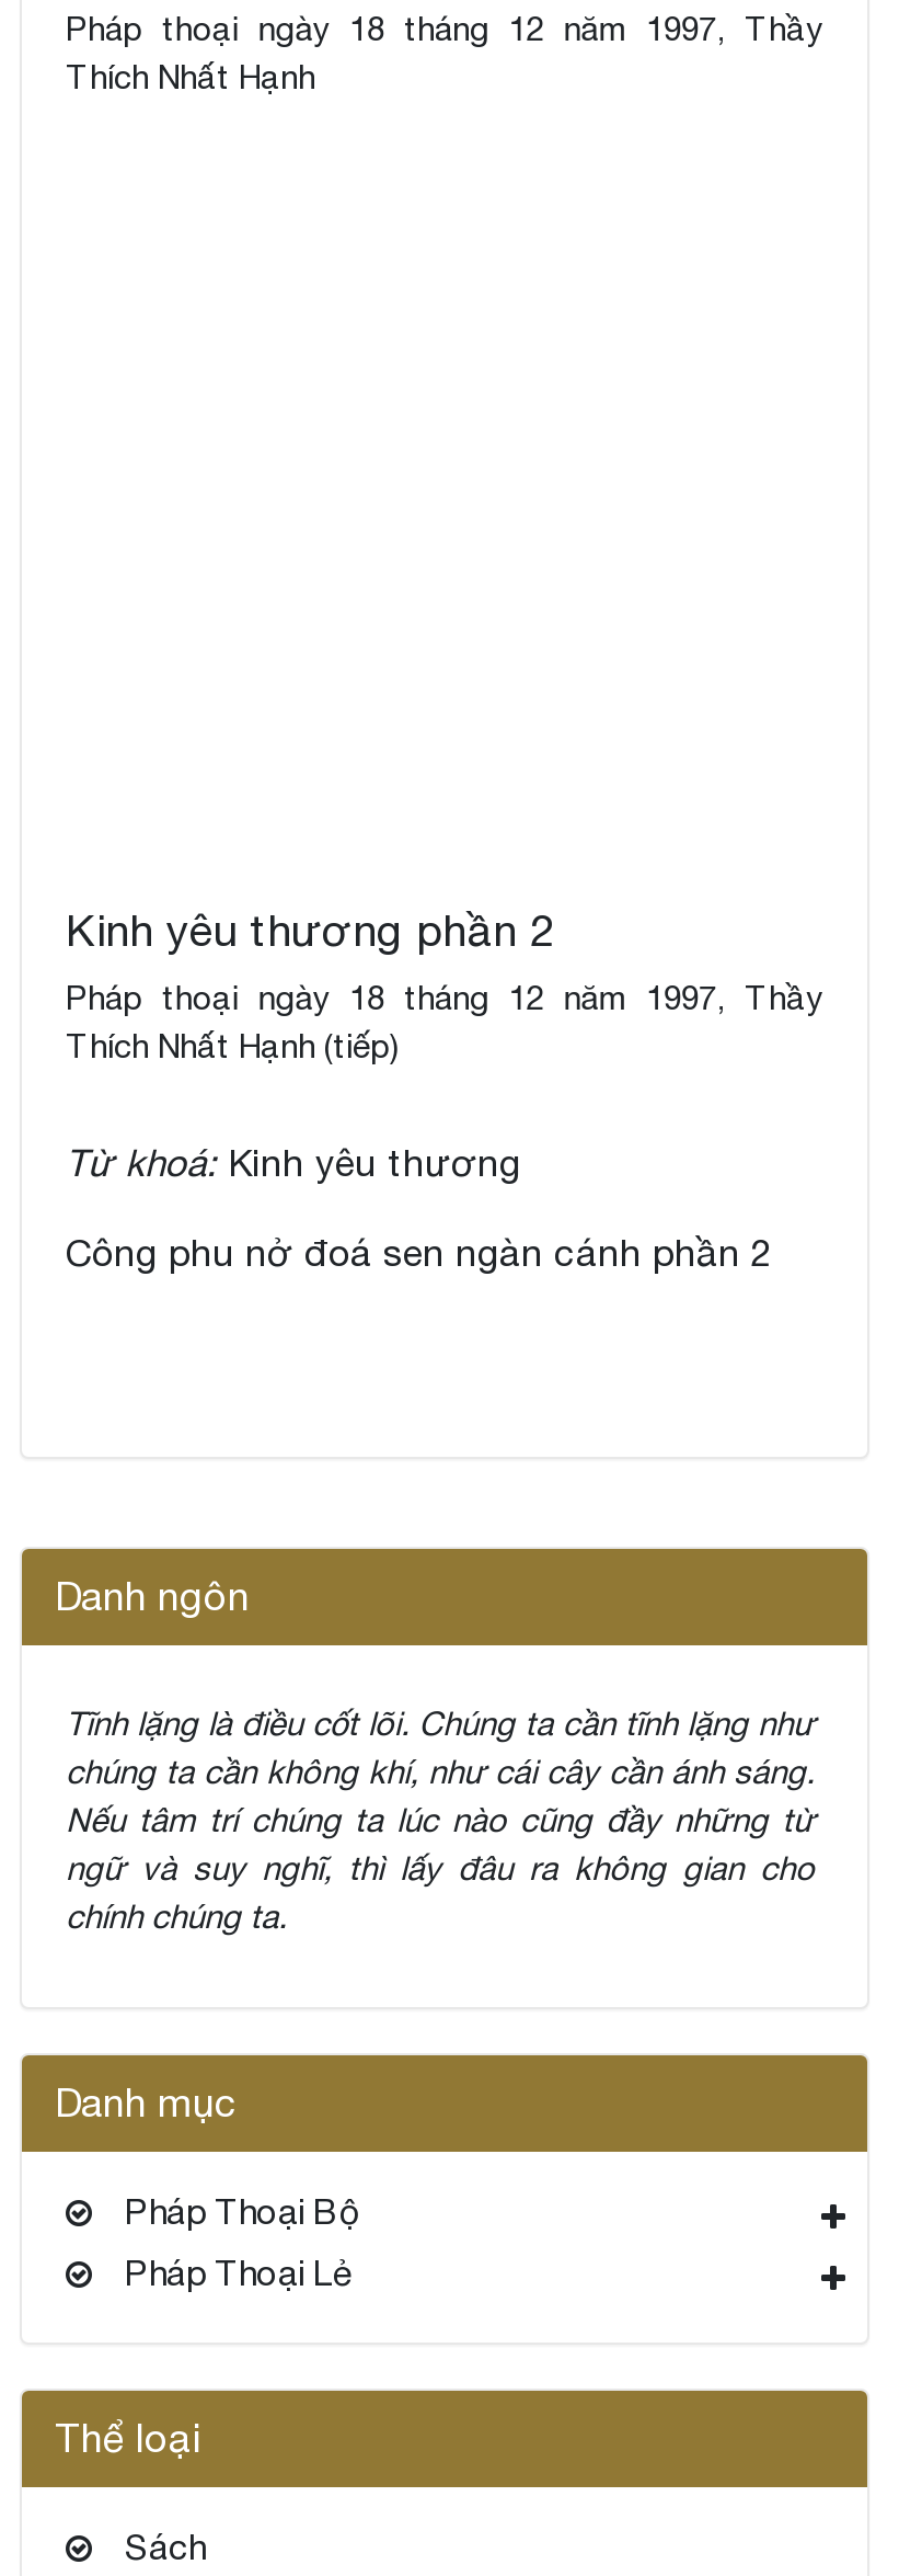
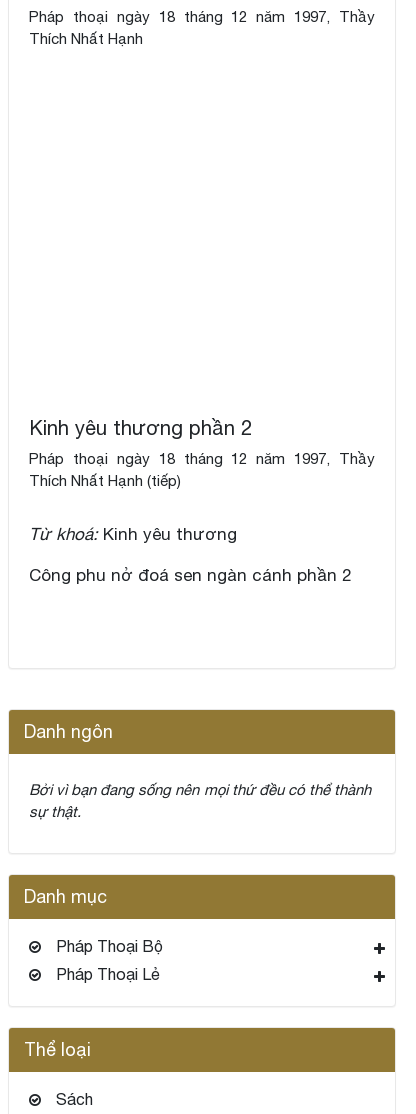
[66,1705,815,1935] Tĩnh lặng là điều cốt lõi. Chúng ta cần tĩnh lặng như | chúng ta cần không khí, như cái cây cần ánh sáng. | Nếu tâm trí chúng ta lúc nào cũng đầy những từ | ngữ và suy nghĩ, thì lấy đâu ra không gian cho | chính chúng ta. -> [29,781,371,820] Bởi vì bạn đang sống nên mọi thứ đều có thể thành | sự thật.

